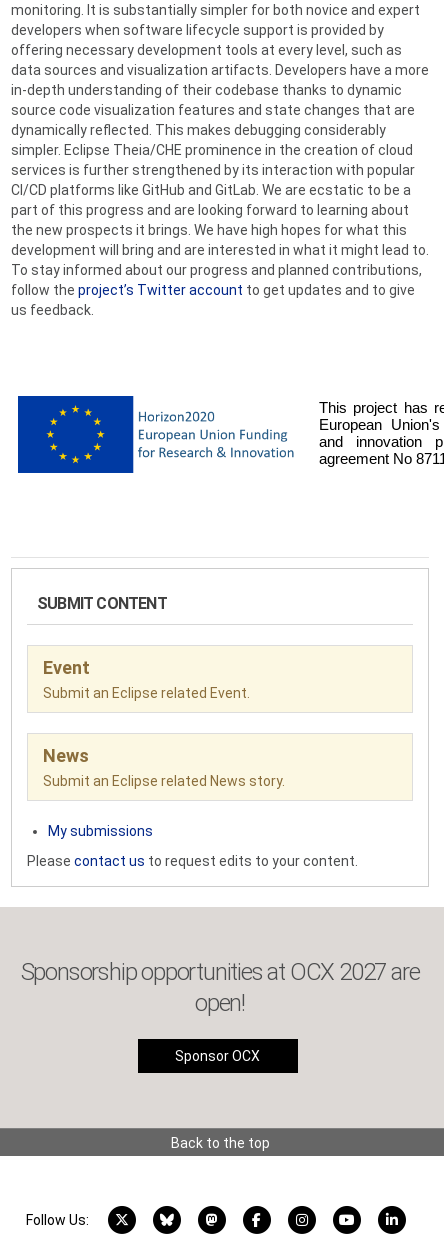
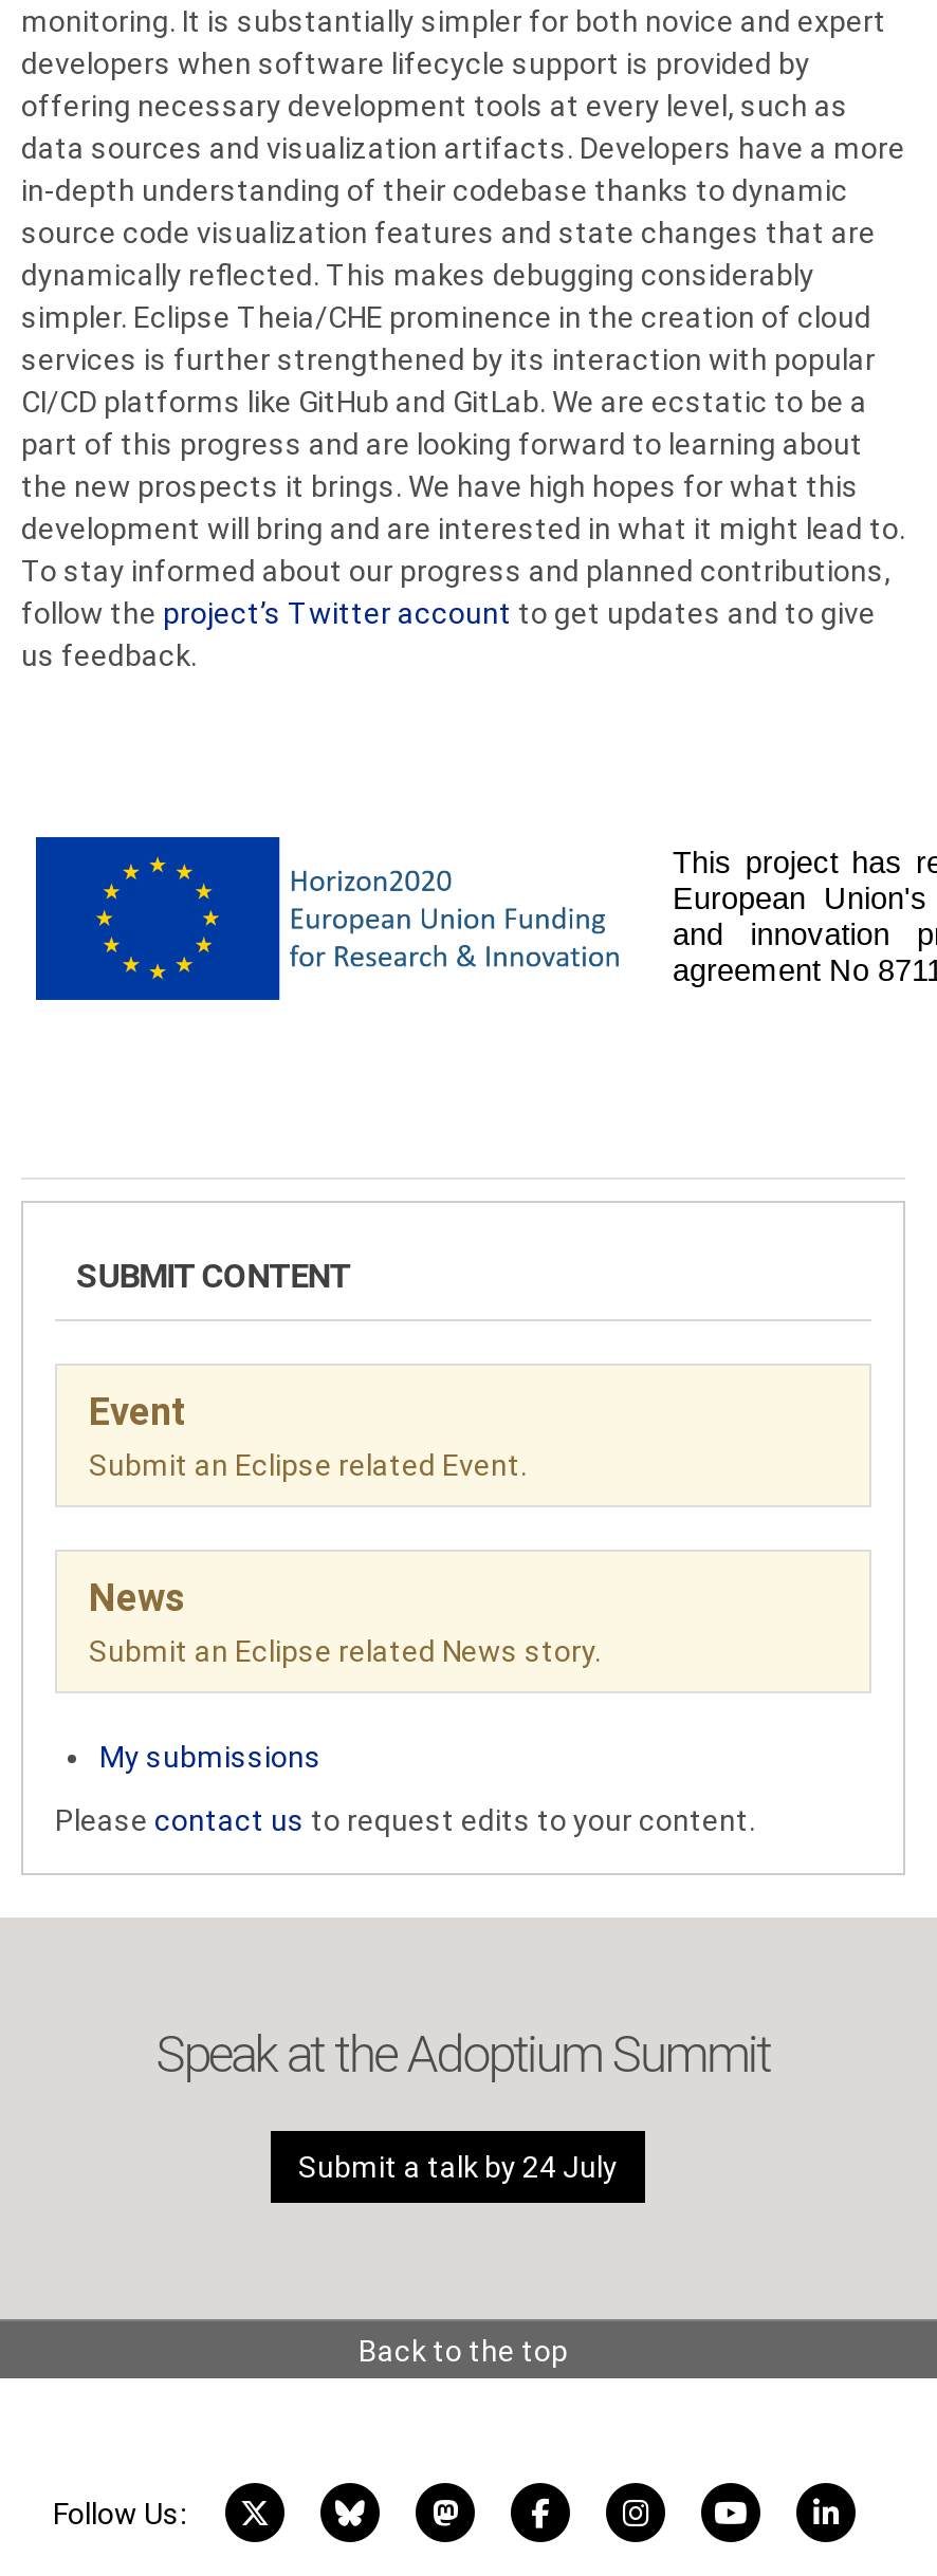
[21,958,419,1017] Sponsorship opportunities at OCX 2027 are | open! -> [156,2025,770,2084] Speak at the Adoptium Summit
[175,1048,260,1064] Sponsor OCX -> [298,2150,618,2184] Submit a talk by 24 July

